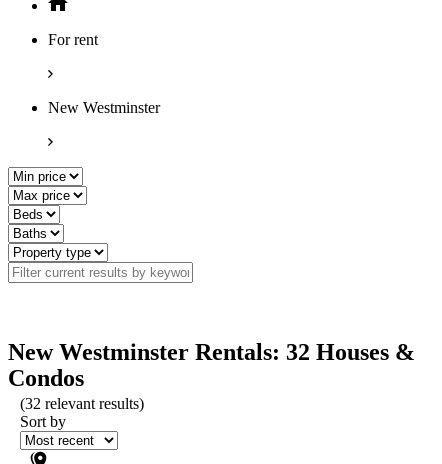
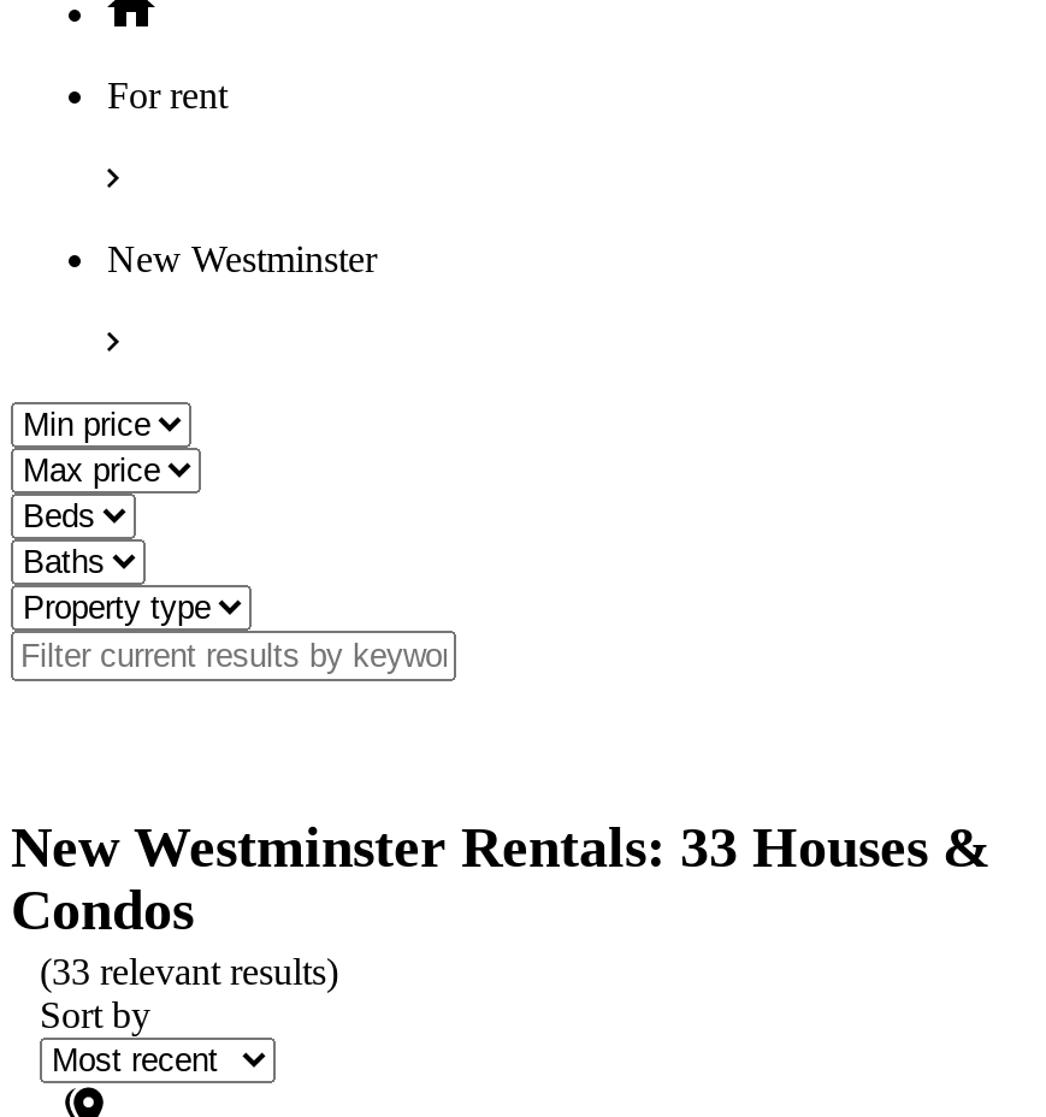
[8,339,415,365] New Westminster Rentals: 32 Houses & -> [11,816,991,879] New Westminster Rentals: 33 Houses &
[20,395,144,412] (32 relevant results) -> [40,951,338,992] (33 relevant results)

